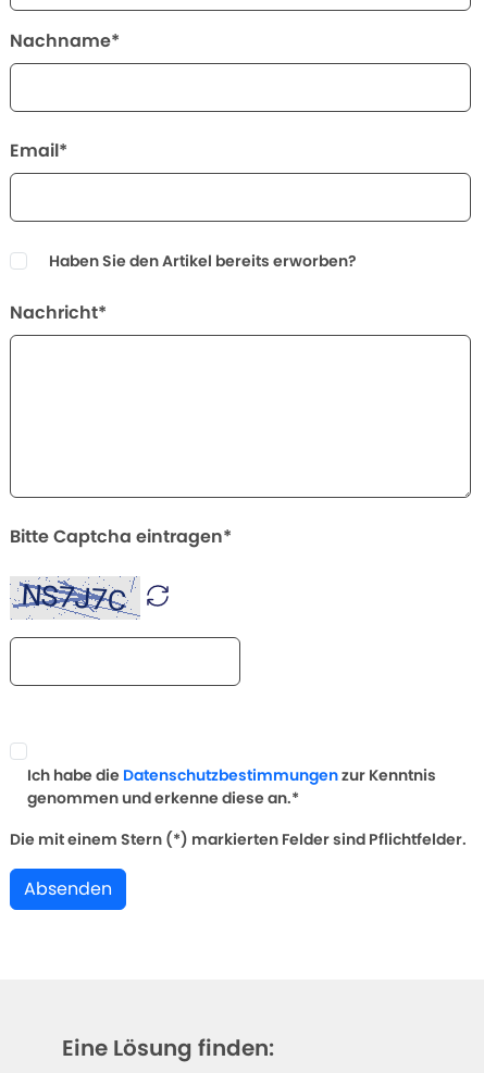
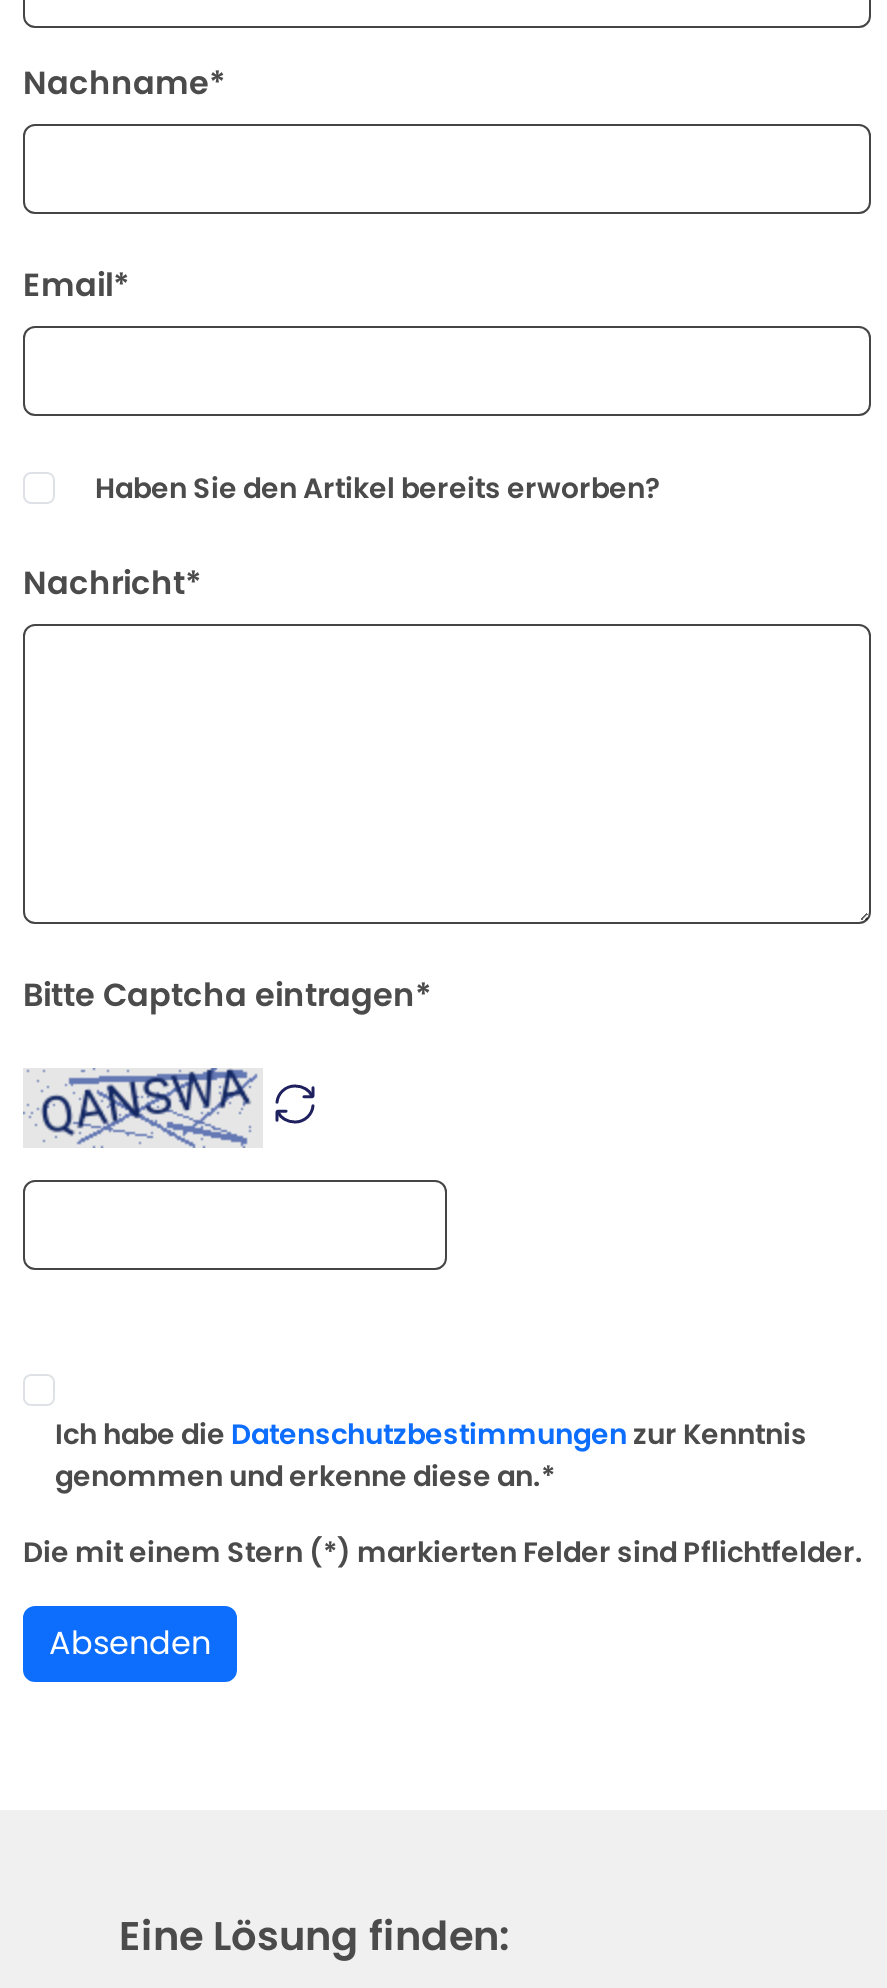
[12,577,140,619] [image] -> [29,1066,259,1148] [image]

